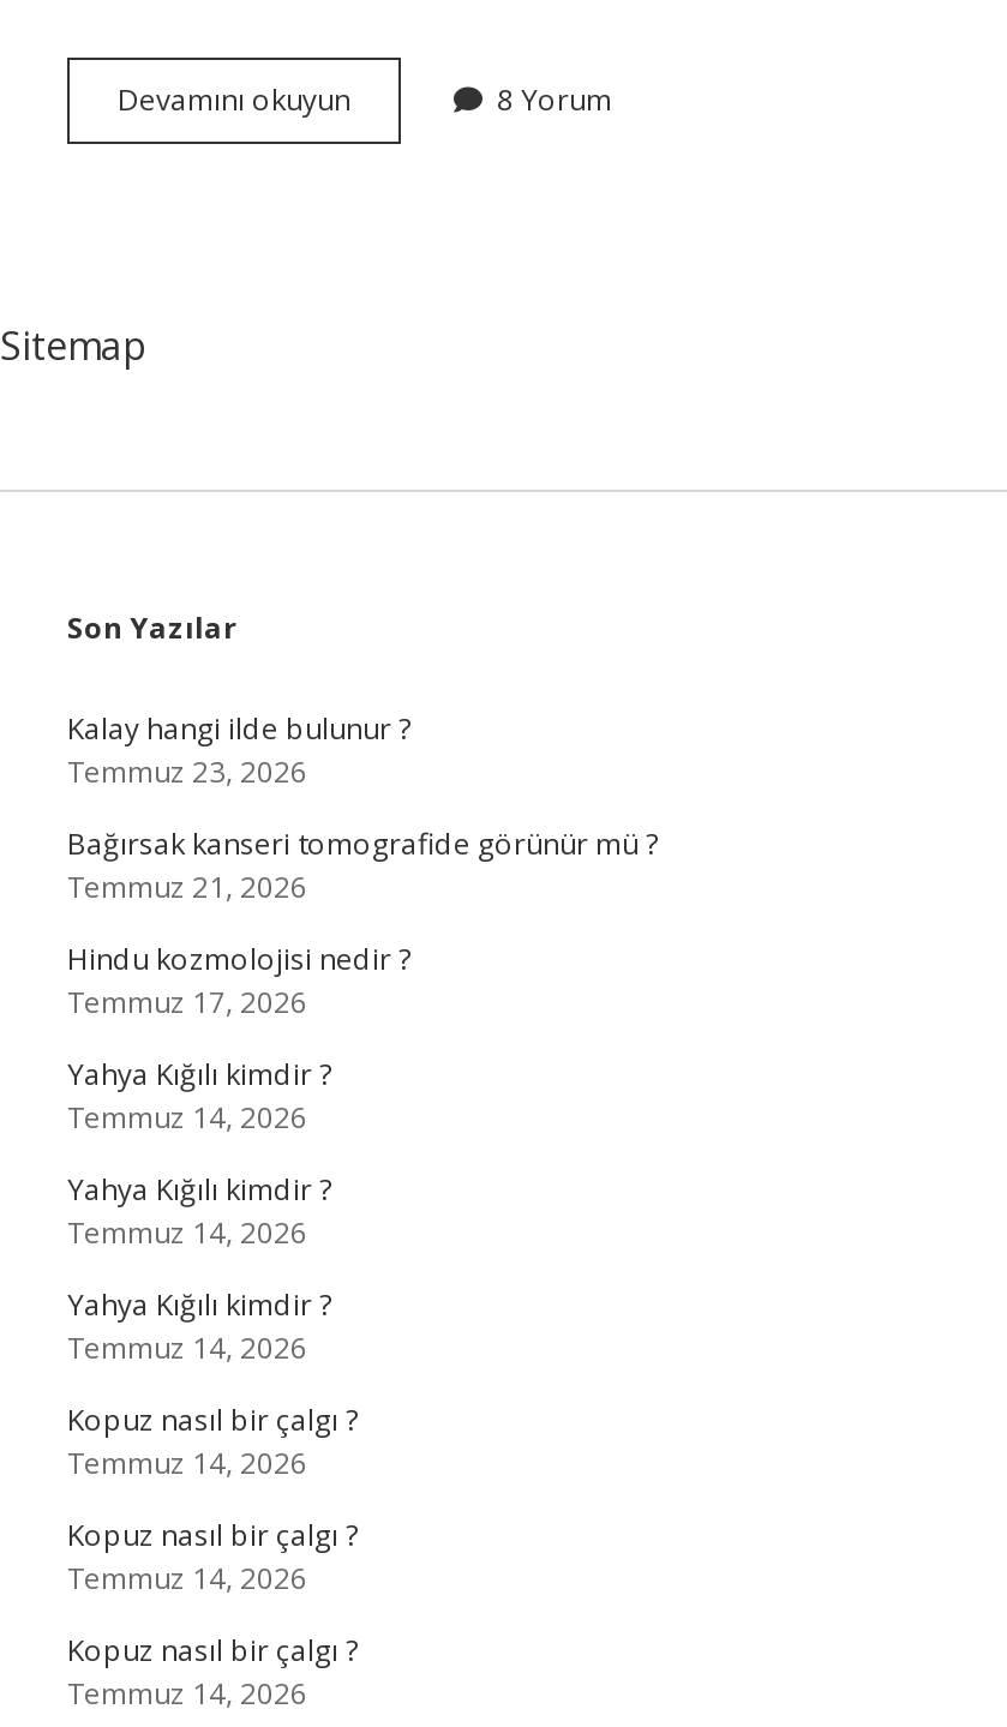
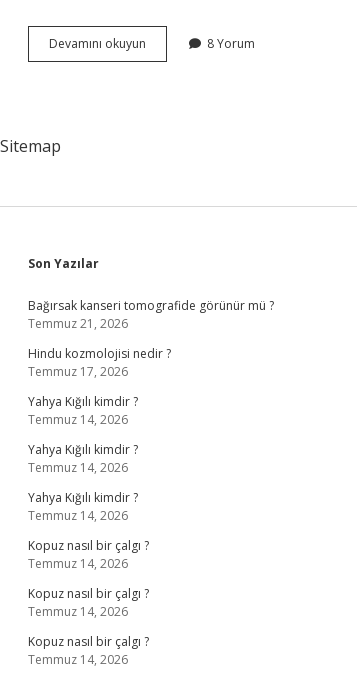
[67,708,410,792] Kalay hangi ilde bulunur ? | Temmuz 23, 2026 -> none

